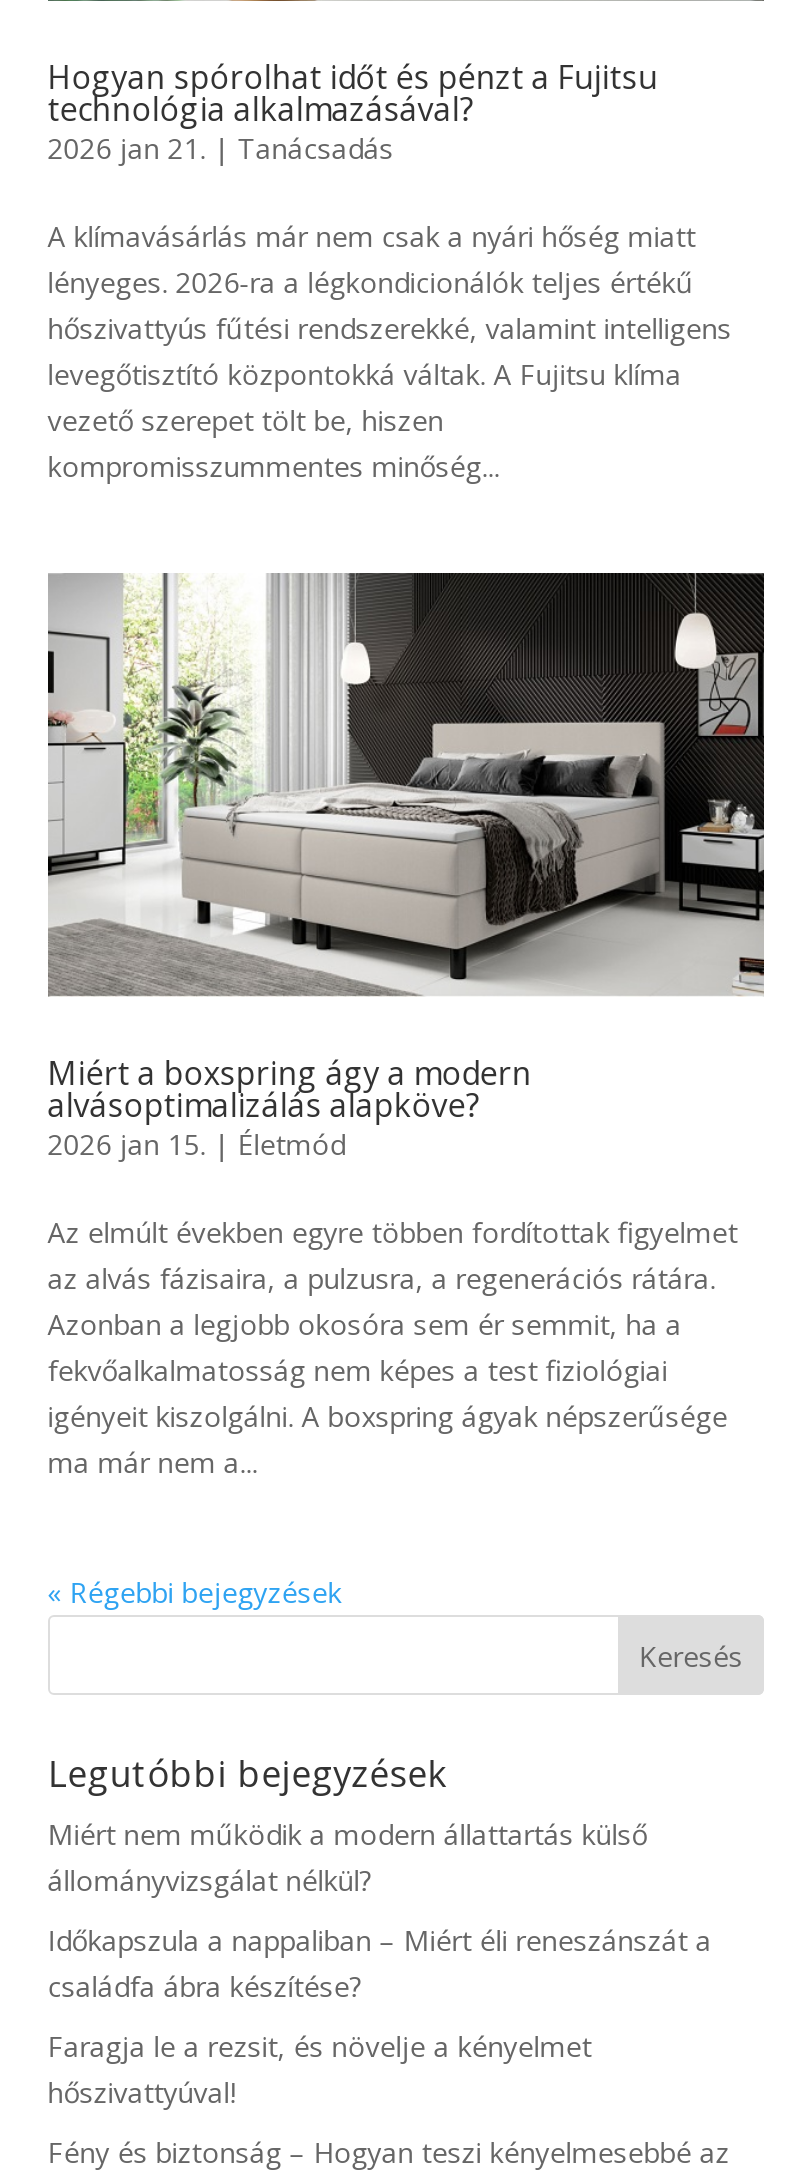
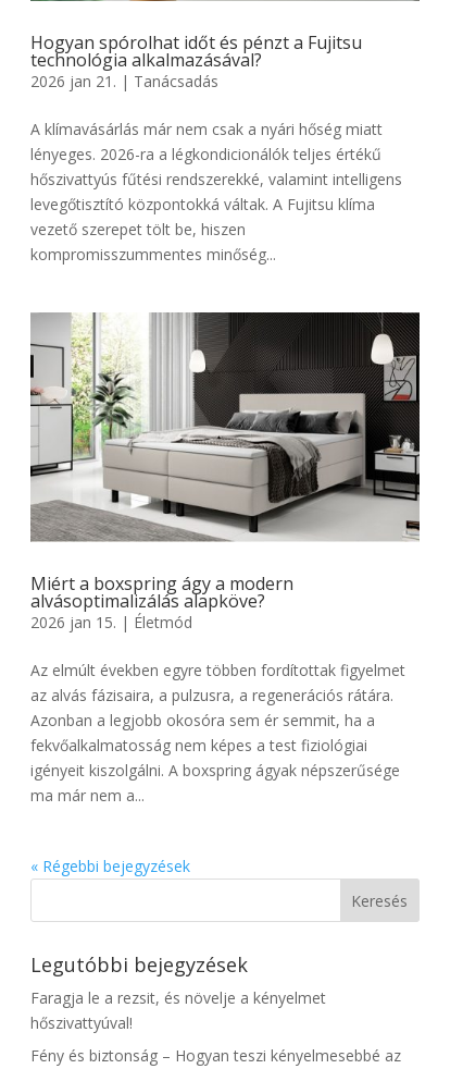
[48,1814,712,2004] Miért nem működik a modern állattartás külső | állományvizsgálat nélkül? | Időkapszula a nappaliban – Miért éli reneszánszát a | családfa ábra készítése? -> none

